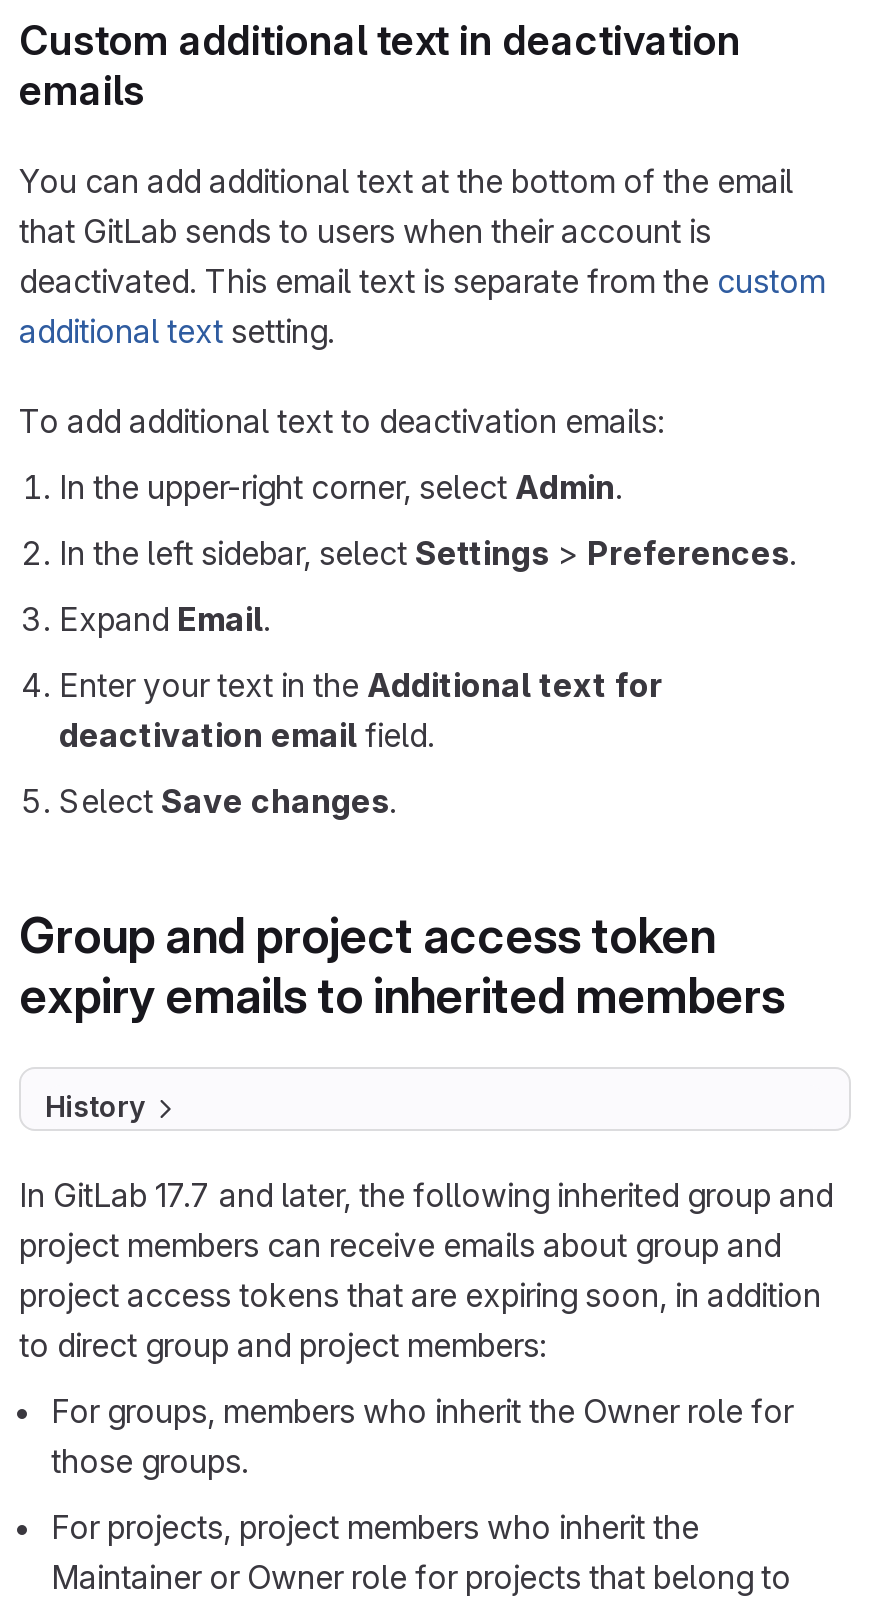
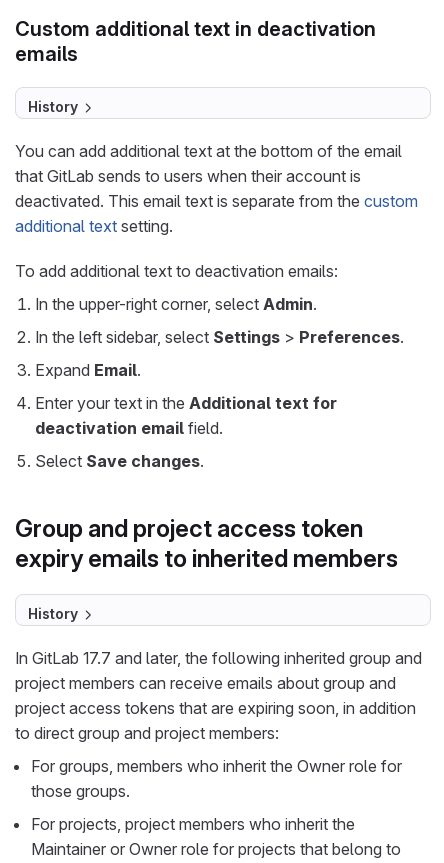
none -> [28,98,78,115] History

